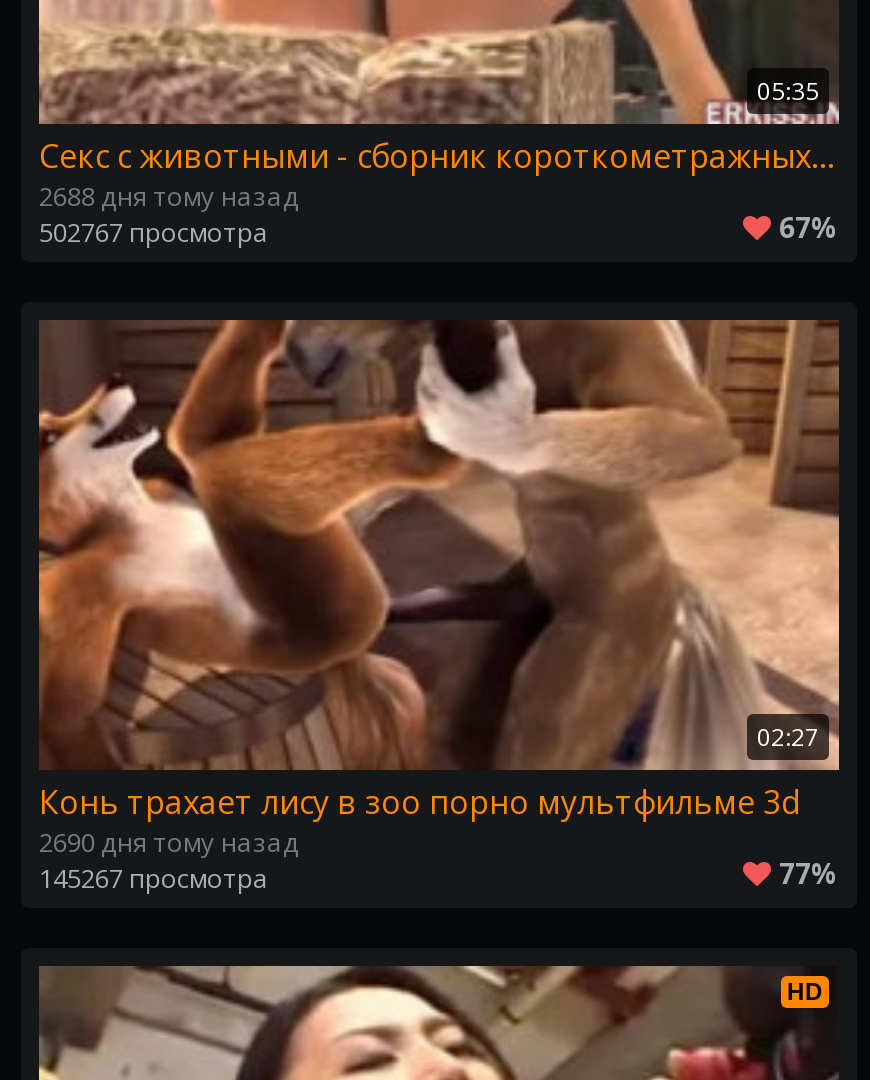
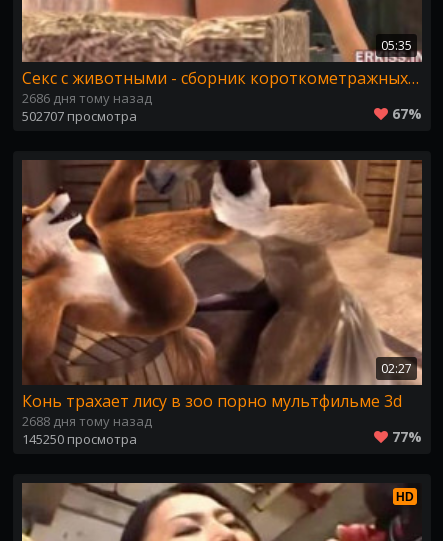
moved [39,178,299,214] -> [22,412,152,430]: 2688 дня тому назад
none -> [22,89,152,107] 2686 дня тому назад
[39,214,269,250] 502767 просмотра -> [22,107,137,125] 502707 просмотра
[39,824,299,860] 2690 дня тому назад -> none
[39,860,269,896] 145267 просмотра -> [22,430,137,448] 145250 просмотра

